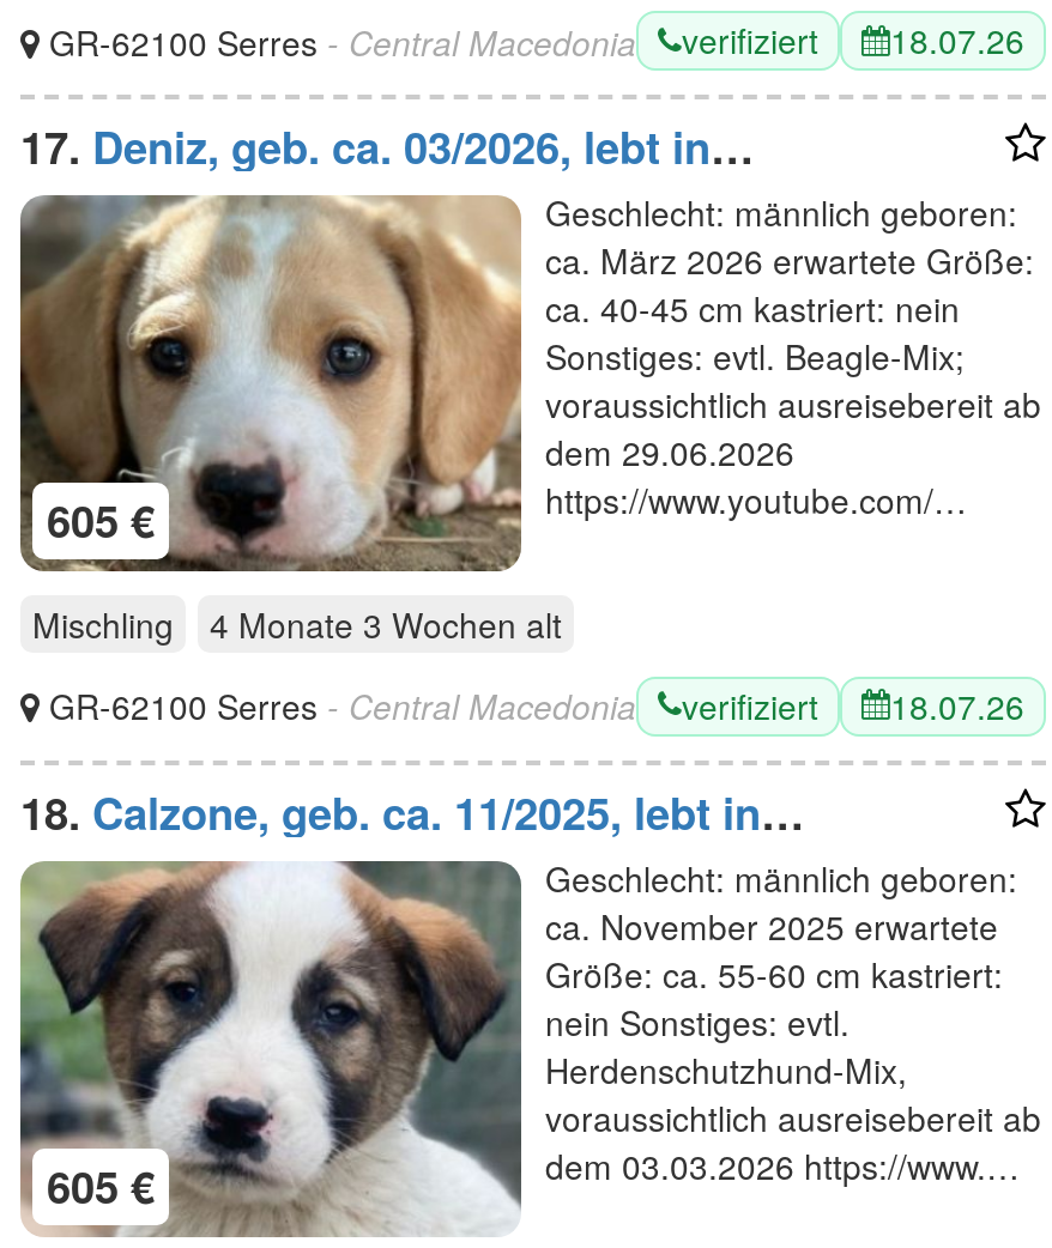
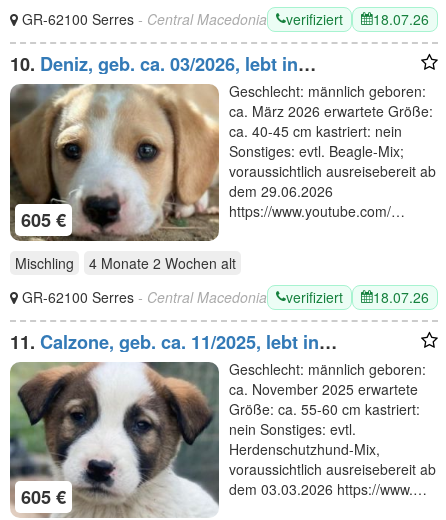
[20,116,711,178] 17. Deniz, geb. ca. 03/2026, lebt in -> [10,51,298,77] 10. Deniz, geb. ca. 03/2026, lebt in
[210,599,562,647] 4 Monate 3 Wochen alt -> [89,252,236,272] 4 Monate 2 Wochen alt
[20,781,761,843] 18. Calzone, geb. ca. 11/2025, lebt in -> [10,328,319,354] 11. Calzone, geb. ca. 11/2025, lebt in

